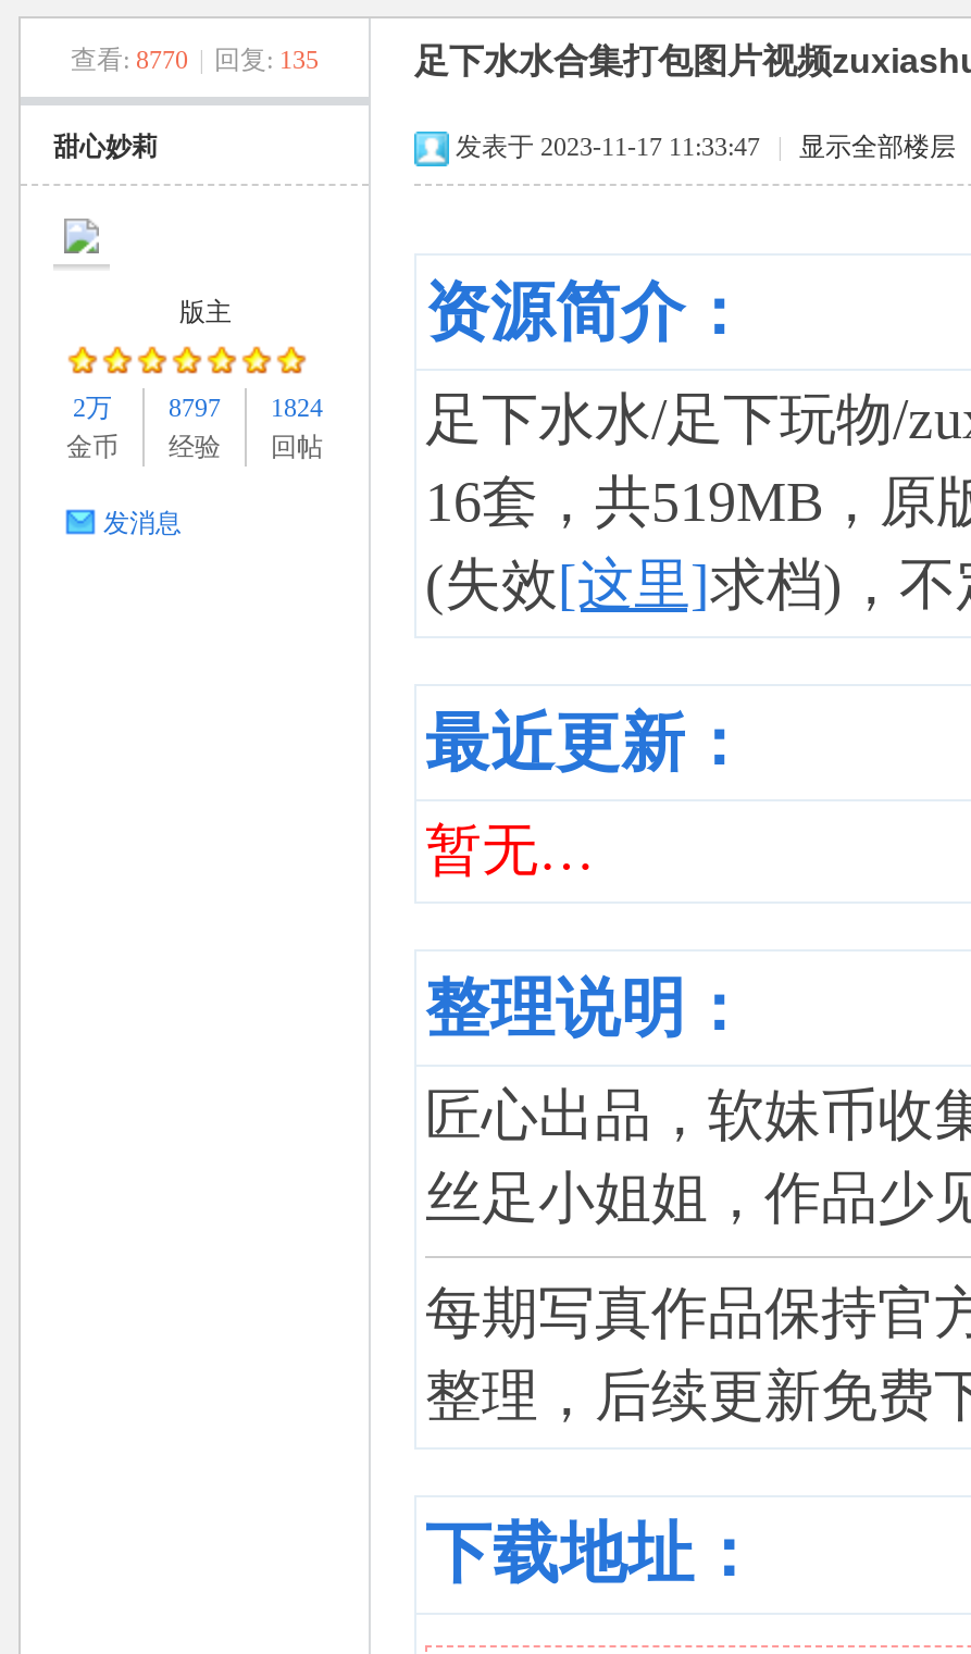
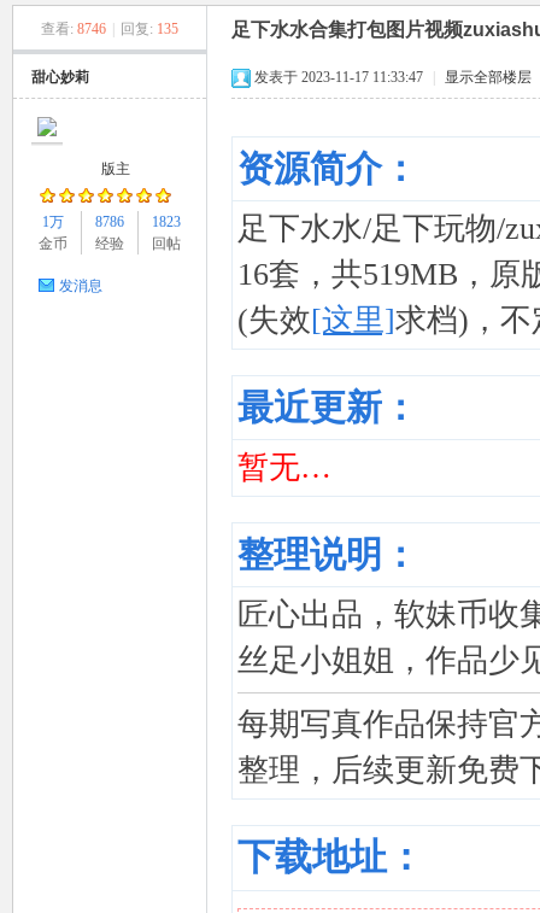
[71,45,188,75] 查看: 8770 -> [41,21,106,37] 查看: 8746
[73,393,112,423] 2万 -> [42,213,64,230] 1万
[169,393,221,423] 8797 -> [95,213,124,230] 8786
[271,393,323,423] 1824 -> [152,213,181,230] 1823

